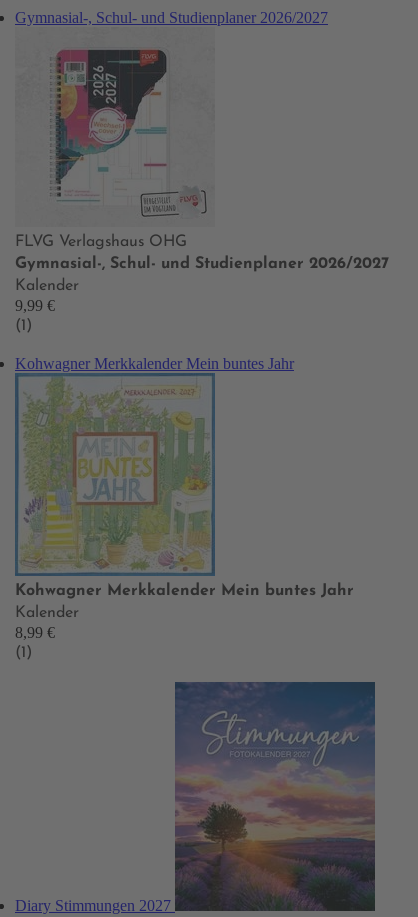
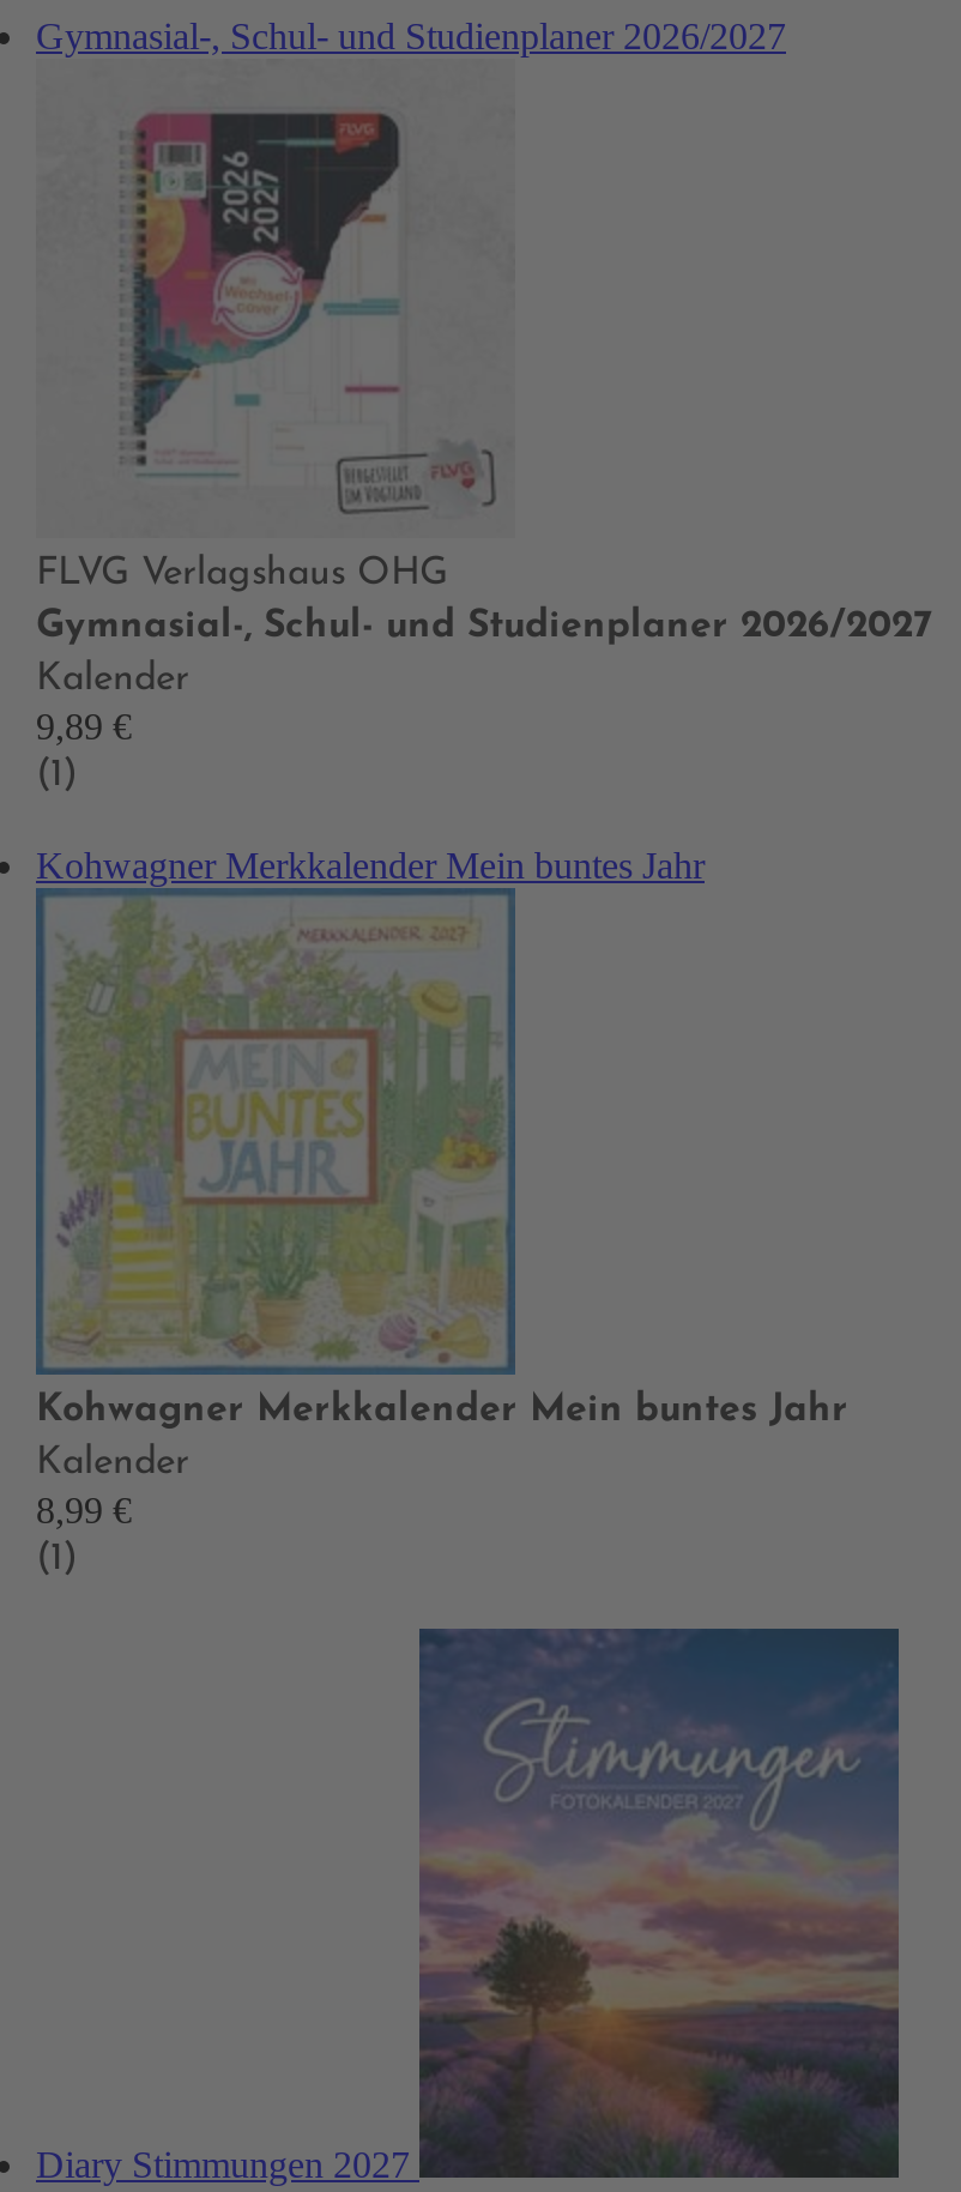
[15,297,55,314] 9,99 € -> [36,706,132,747] 9,89 €

